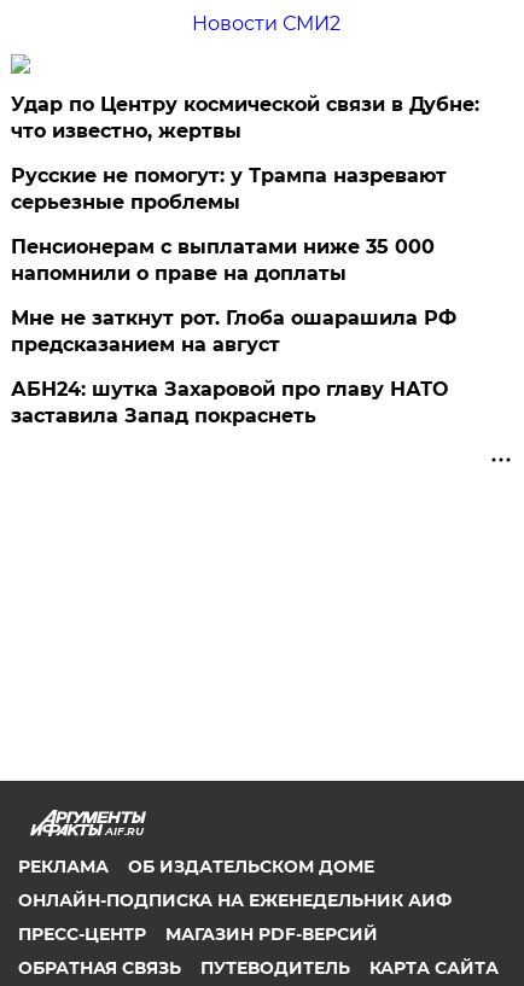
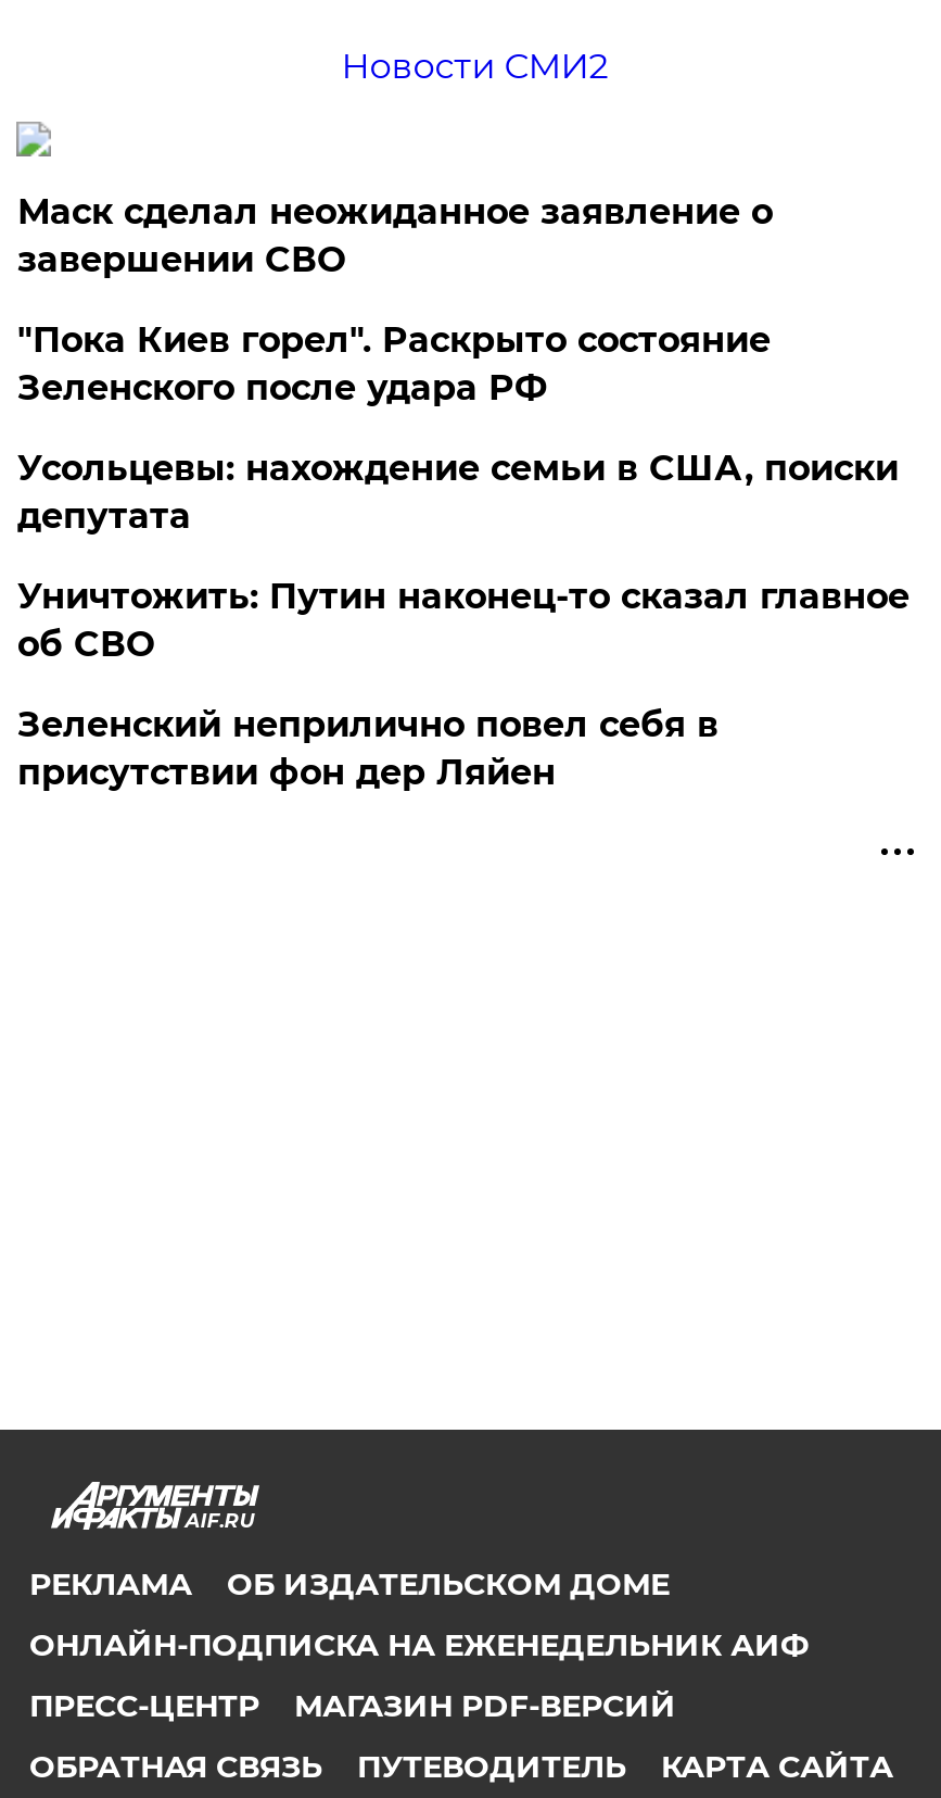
[11,93,480,142] Удар по Центру космической связи в Дубне: | что известно, жертвы -> [17,191,773,280] Маск сделал неожиданное заявление о | завершении СВО
[11,164,447,214] Русские не помогут: у Трампа назревают | серьезные проблемы -> [17,319,770,408] "Пока Киев горел". Раскрыто состояние | Зеленского после удара РФ
[11,235,435,285] Пенсионерам с выплатами ниже 35 000 | напомнили о праве на доплаты -> [17,448,898,537] Усольцевы: нахождение семьи в США, поиски | депутата
[11,307,457,356] Мне не заткнут рот. Глоба ошарашила РФ | предсказанием на август -> [17,576,909,665] Уничтожить: Путин наконец-то сказал главное | об СВО
[11,378,448,427] АБН24: шутка Захаровой про главу НАТО | заставила Запад покраснеть -> [17,704,718,793] Зеленский неприлично повел cебя в | присутствии фон дер Ляйен

